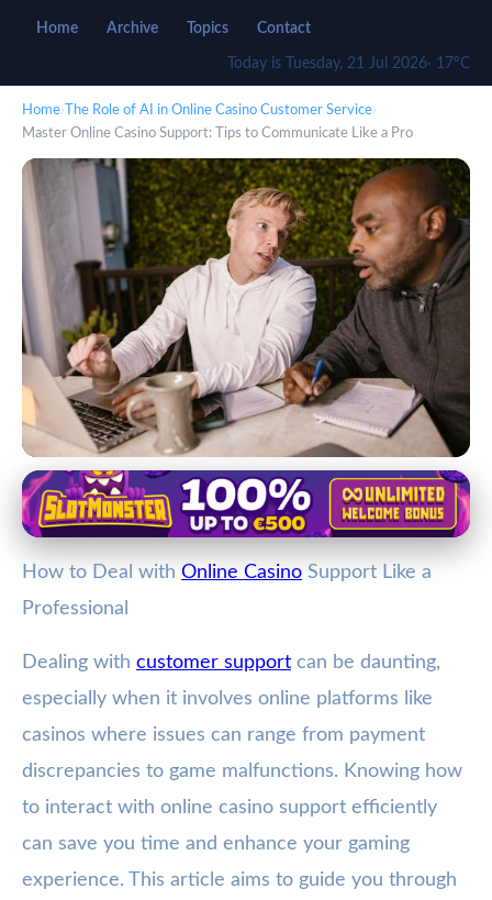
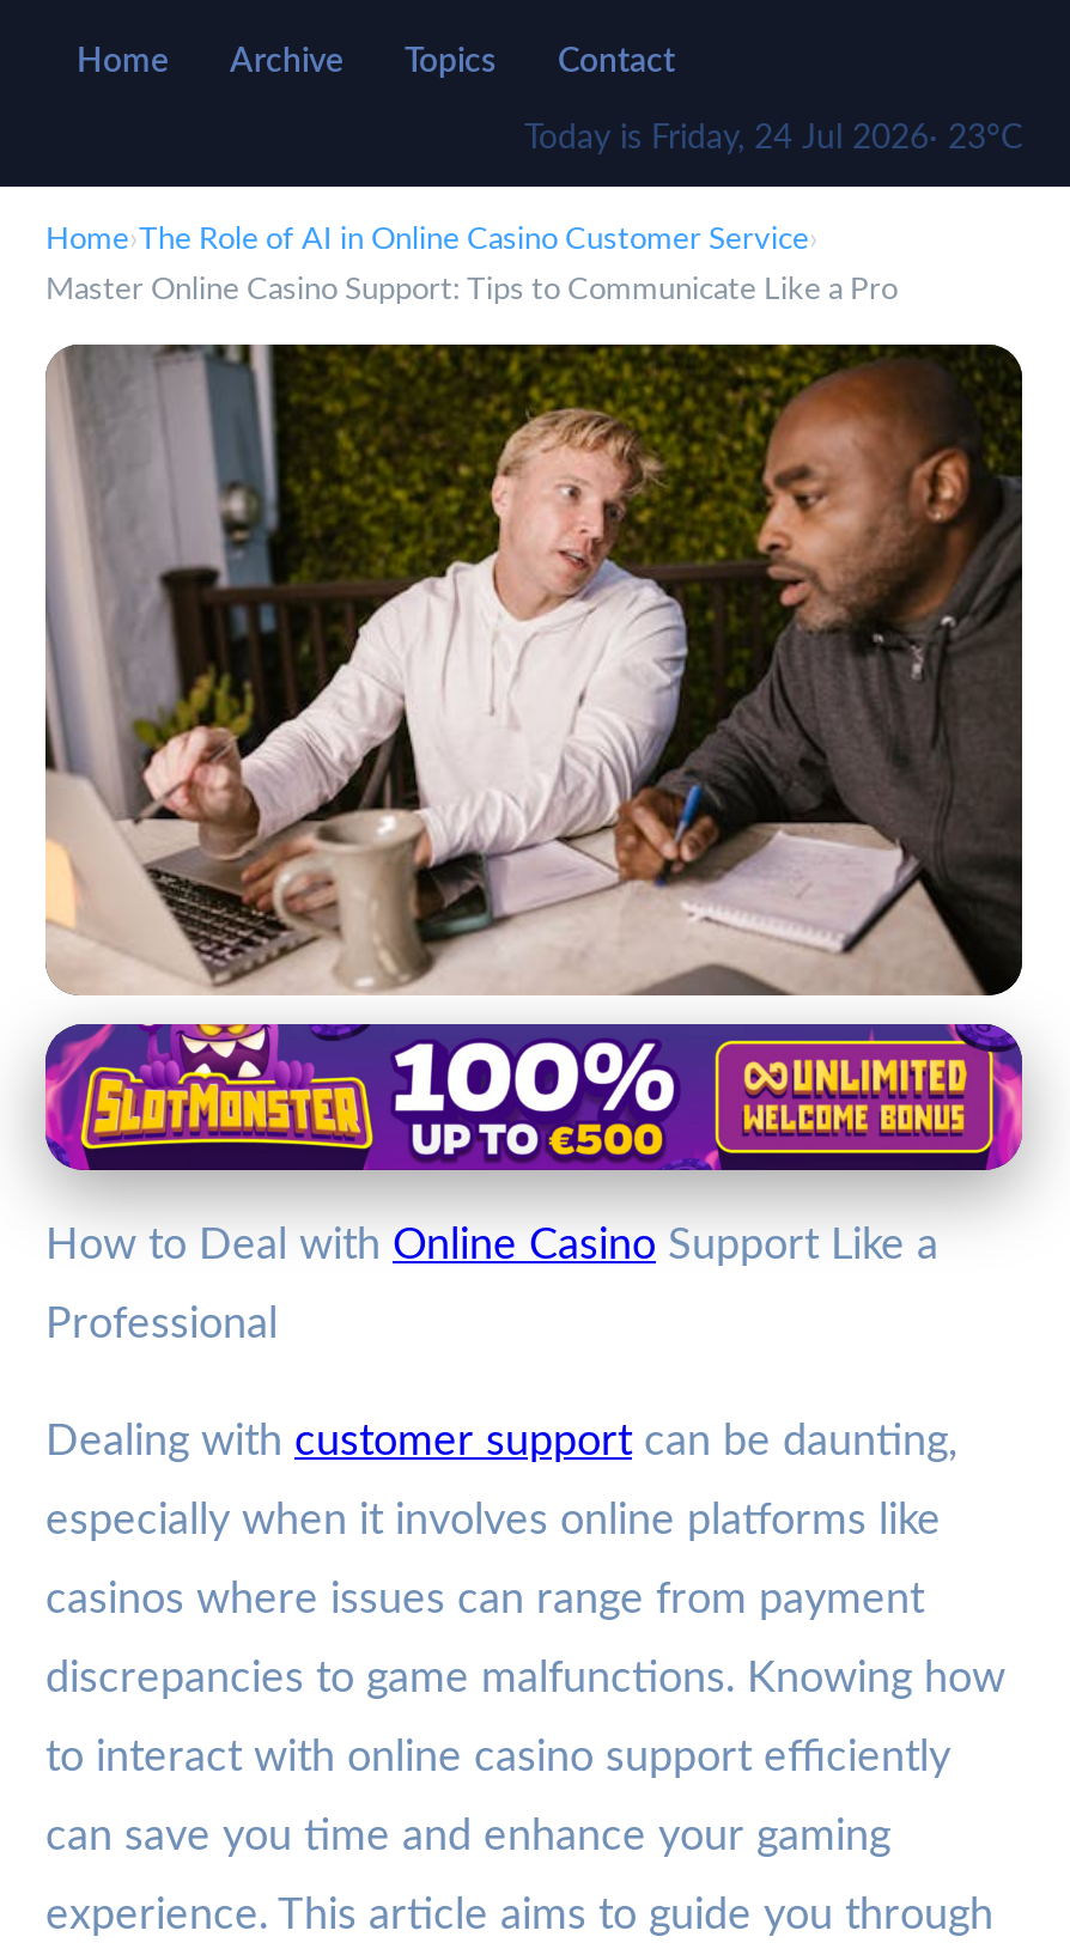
[227,56,470,71] Today is Tuesday, 21 Jul 2026 · 17°C -> [524,122,1022,156] Today is Friday, 24 Jul 2026 · 23°C

